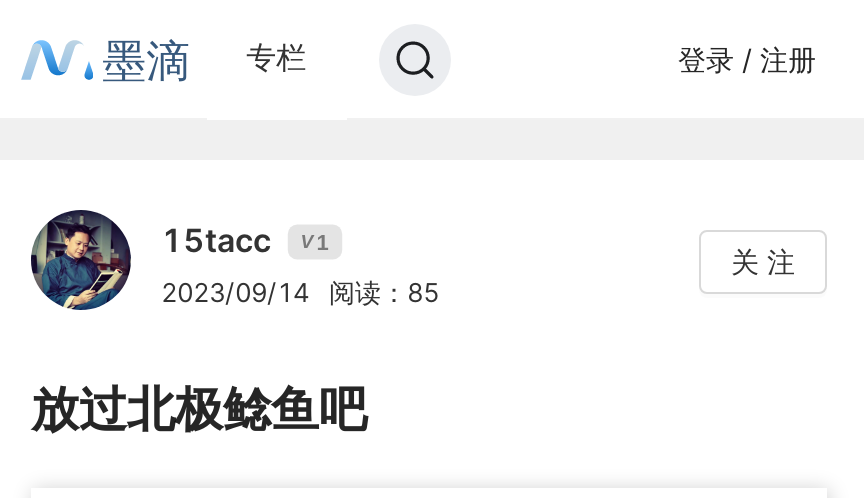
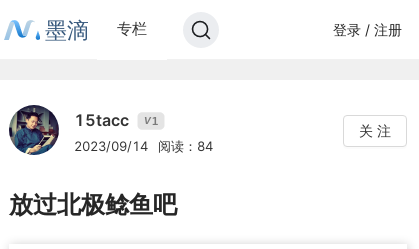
[161,276,439,308] 2023/09/14 阅读：85 -> [74,138,213,154] 2023/09/14 阅读：84

